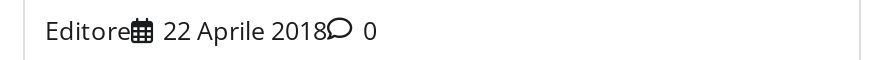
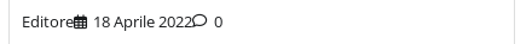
[45,12,377,48] Editore 22 Aprile 2018 0 -> [22,11,222,32] Editore 18 Aprile 2022 0

